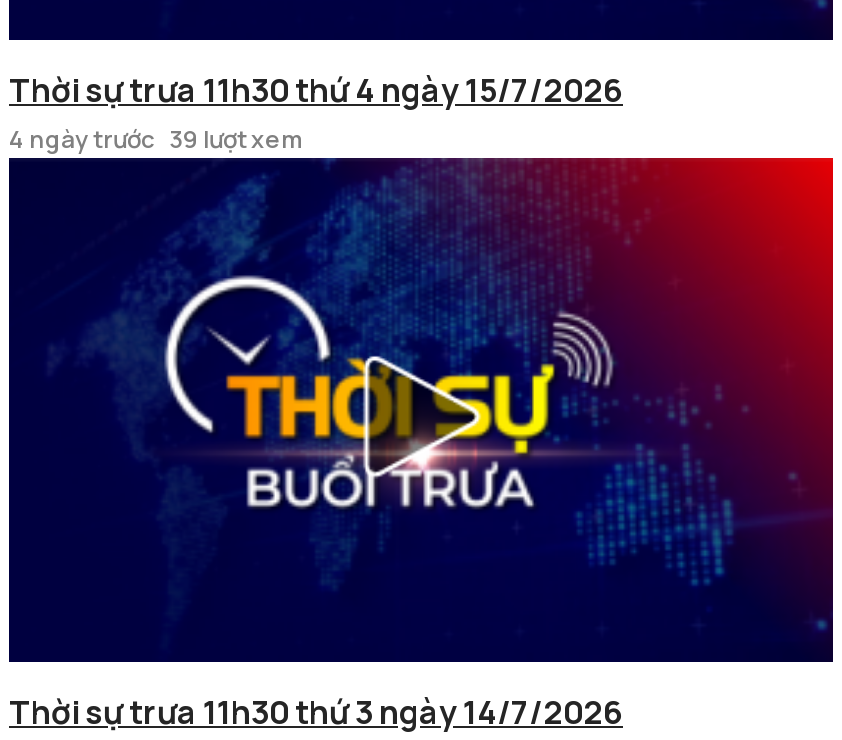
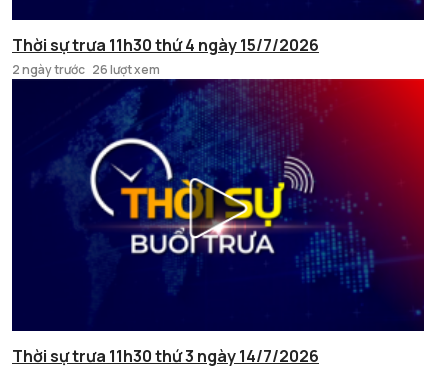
[9,123,303,157] 4 ngày trước 39 lượt xem -> [12,61,160,78] 2 ngày trước 26 lượt xem

